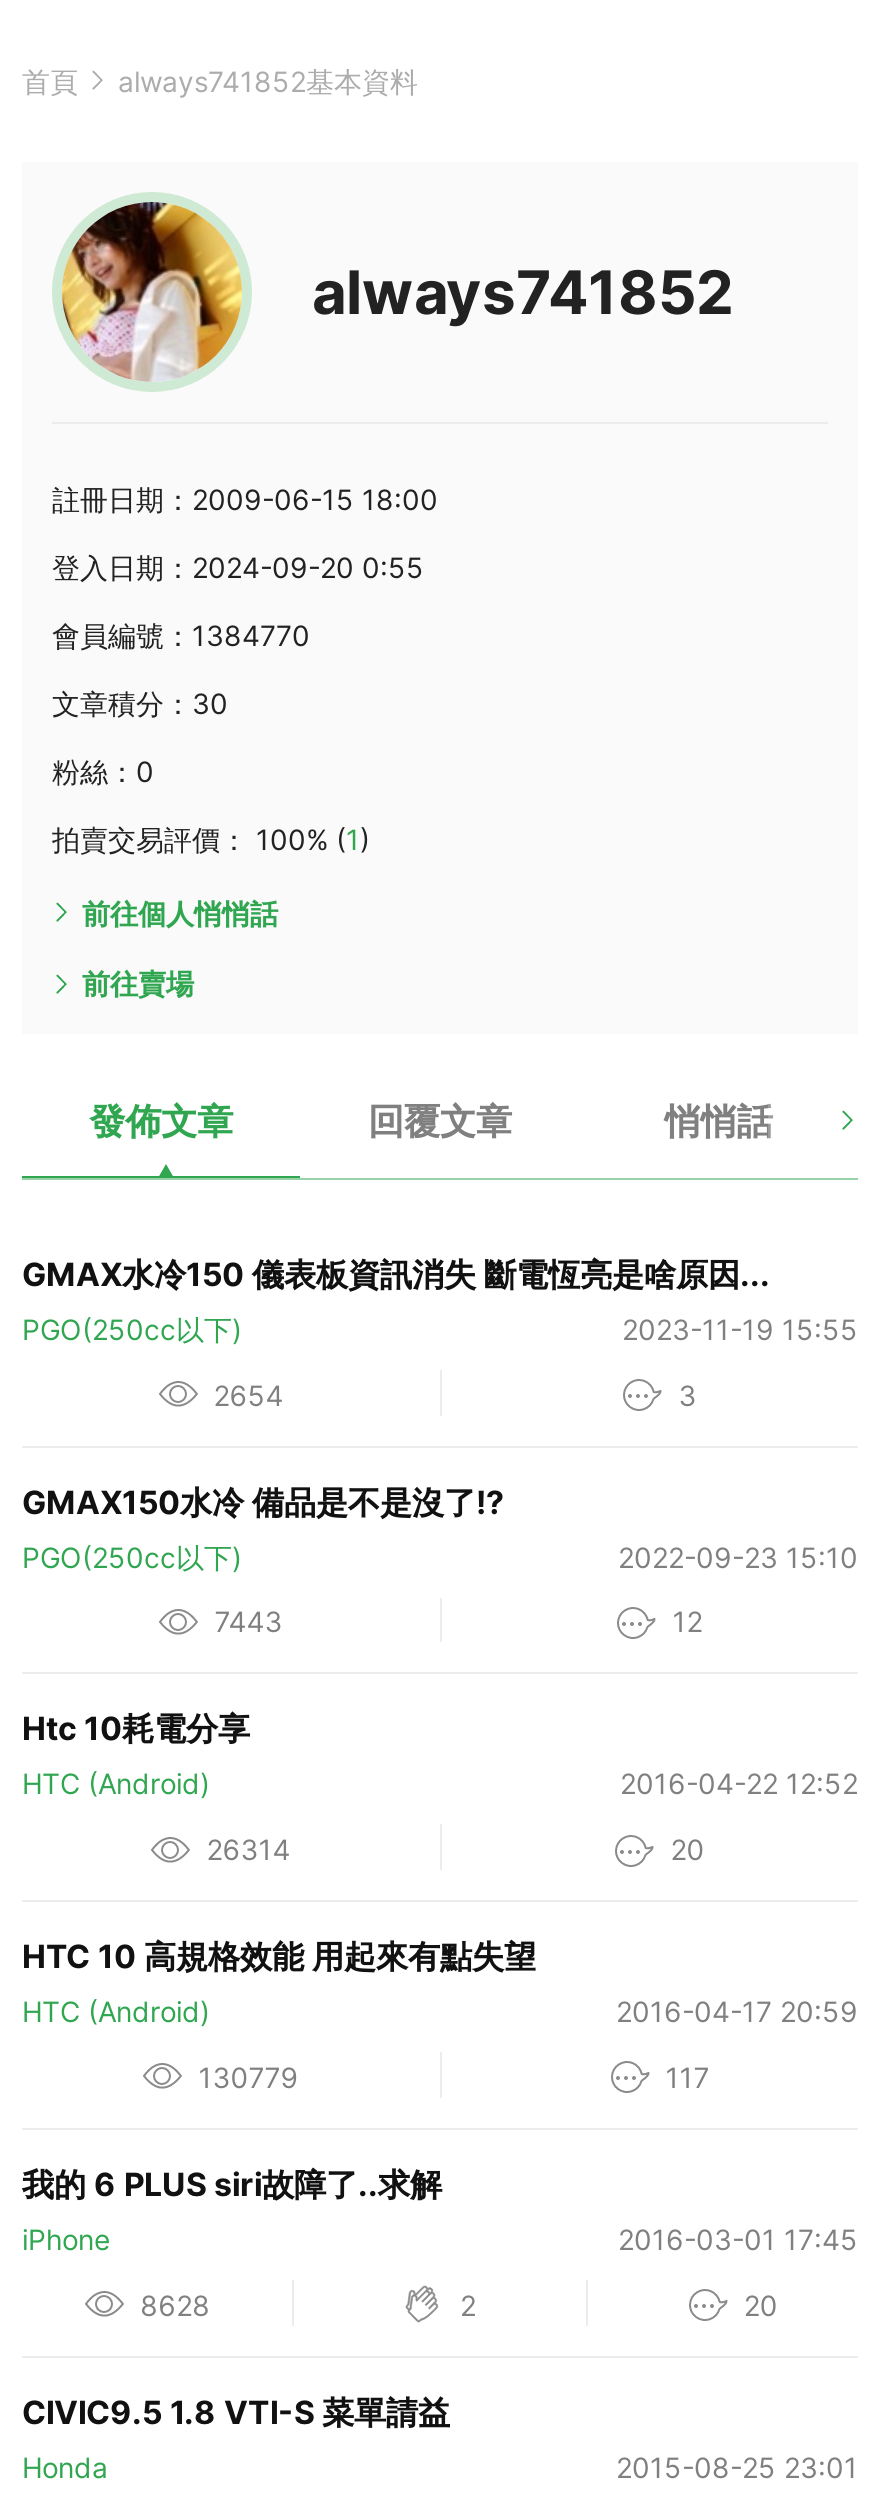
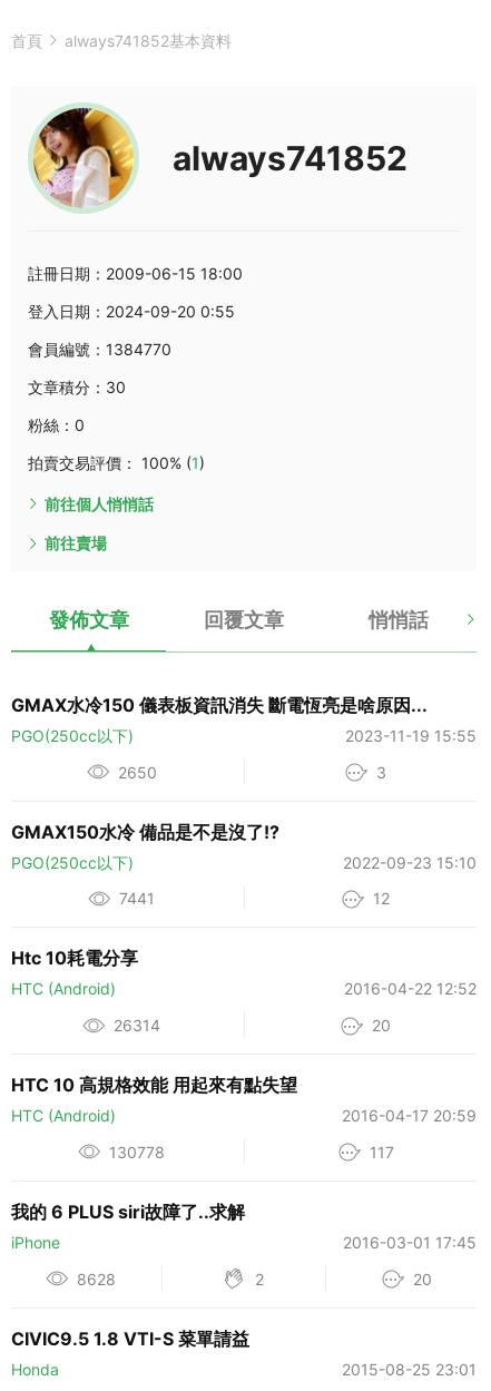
[214,1378,284,1412] 2654 -> [118,763,157,782] 2650
[214,1605,282,1639] 7443 -> [119,889,155,908] 7441
[198,2060,298,2094] 130779 -> [109,1142,165,1161] 130778

